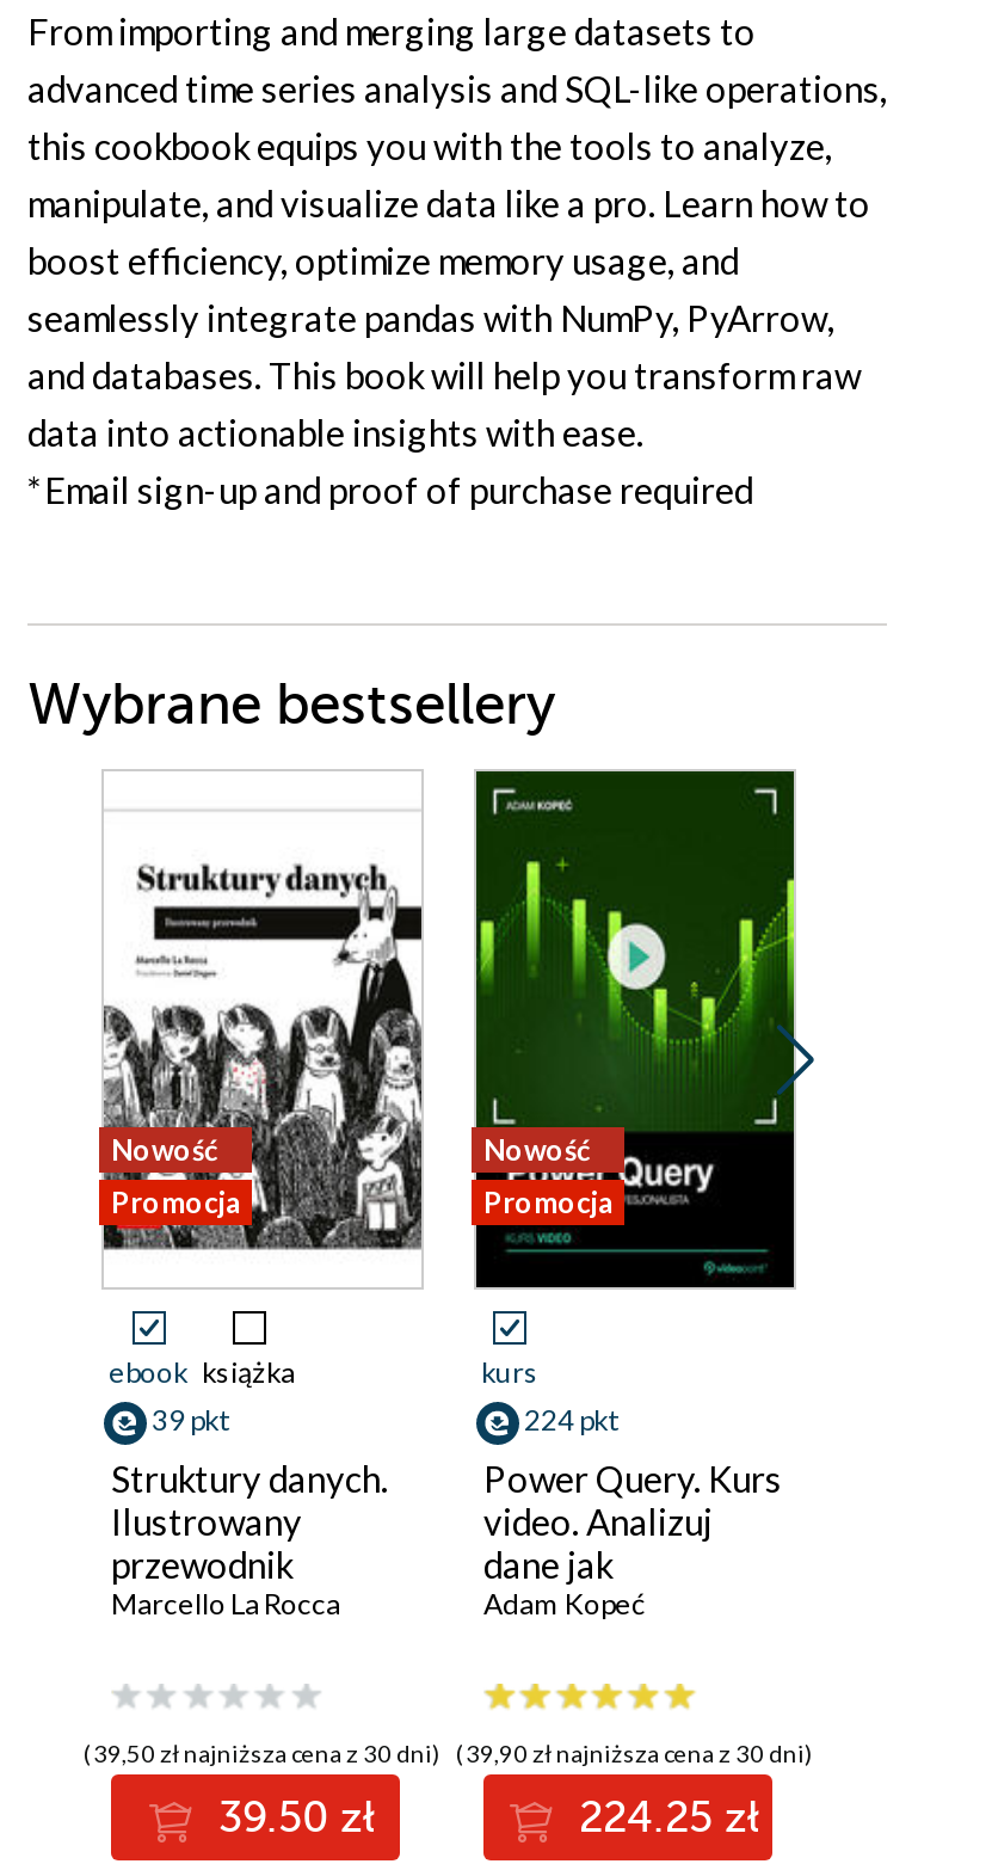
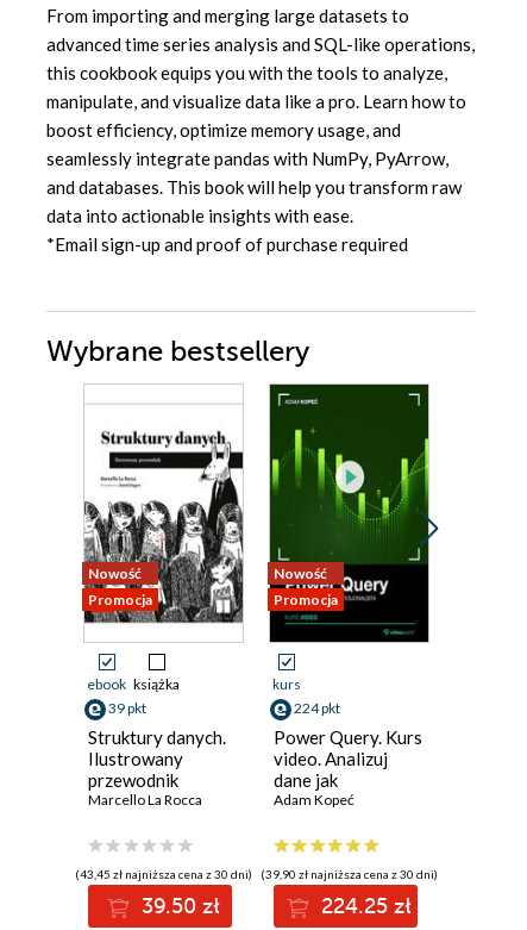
[84,1740,439,1768] (39,50 zł najniższa cena z 30 dni) -> [74,867,252,882] (43,45 zł najniższa cena z 30 dni)

